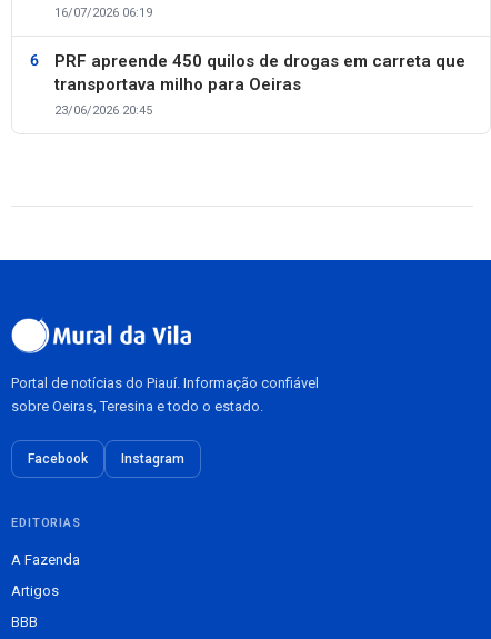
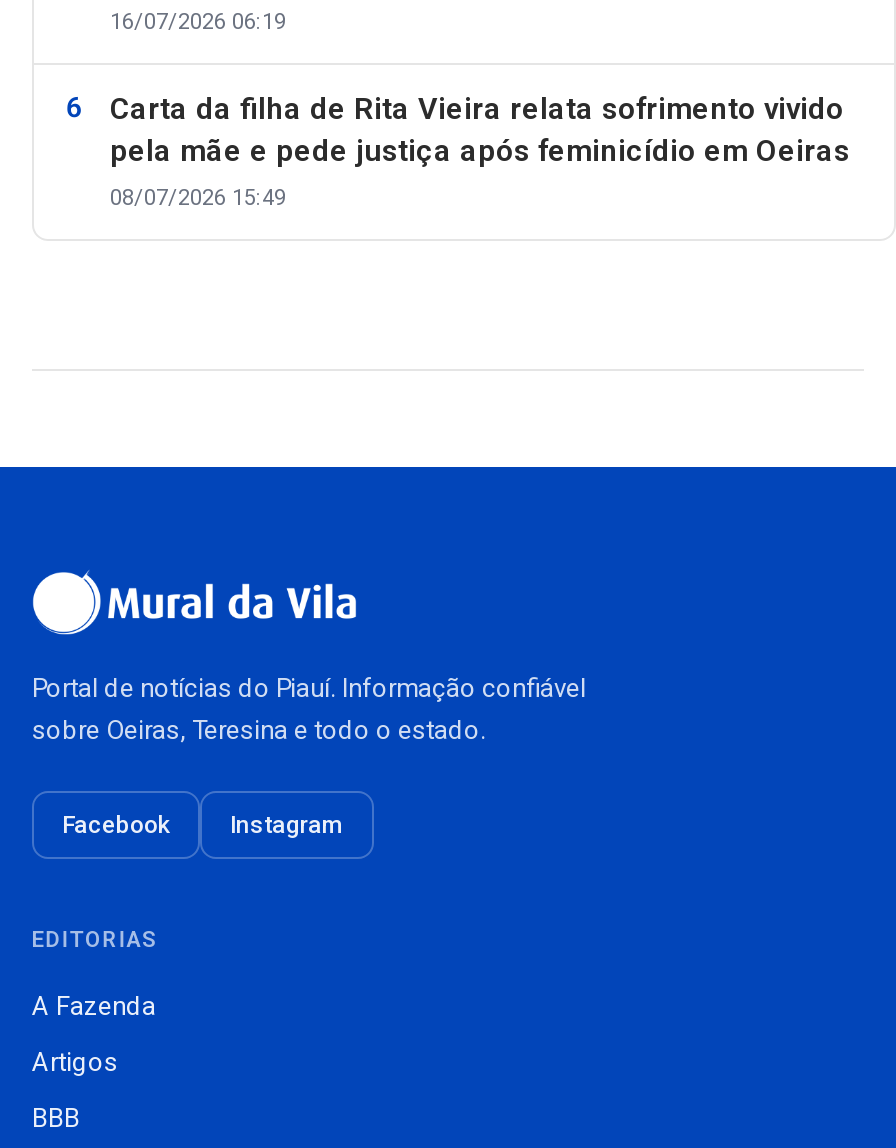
[54,51,465,118] PRF apreende 450 quilos de drogas em carreta que | transportava milho para Oeiras | 23/06/2026 20:45 -> [110,91,850,211] Carta da filha de Rita Vieira relata sofrimento vivido | pela mãe e pede justiça após feminicídio em Oeiras | 08/07/2026 15:49

